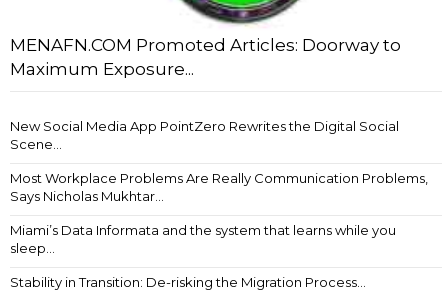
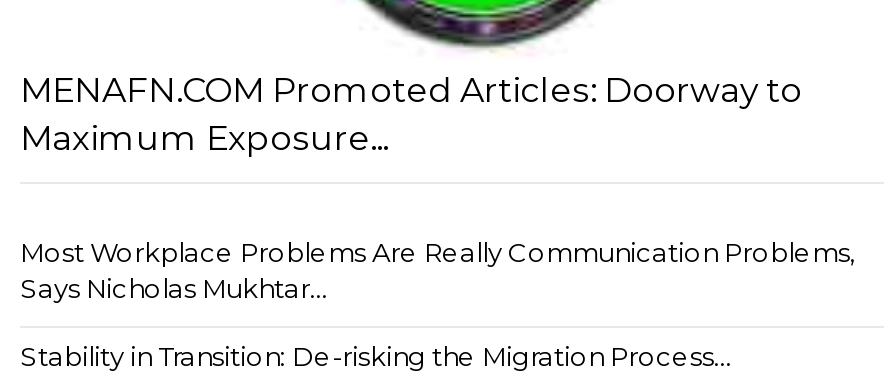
[10,118,399,152] New Social Media App PointZero Rewrites the Digital Social | Scene... -> none
[10,222,396,256] Miami’s Data Informata and the system that learns while you | sleep... -> none

